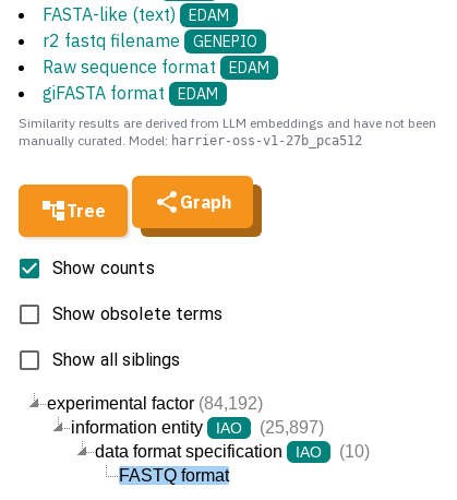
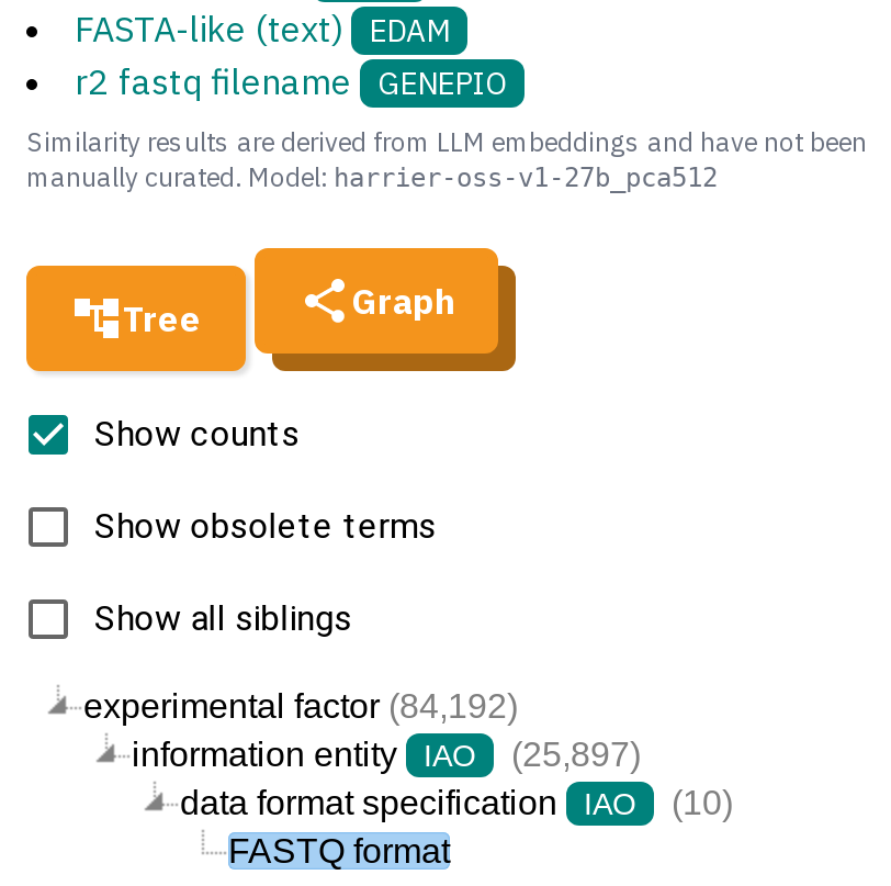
[43,56,269,104] Raw sequence format | EDAM | giFASTA format | EDAM -> none

